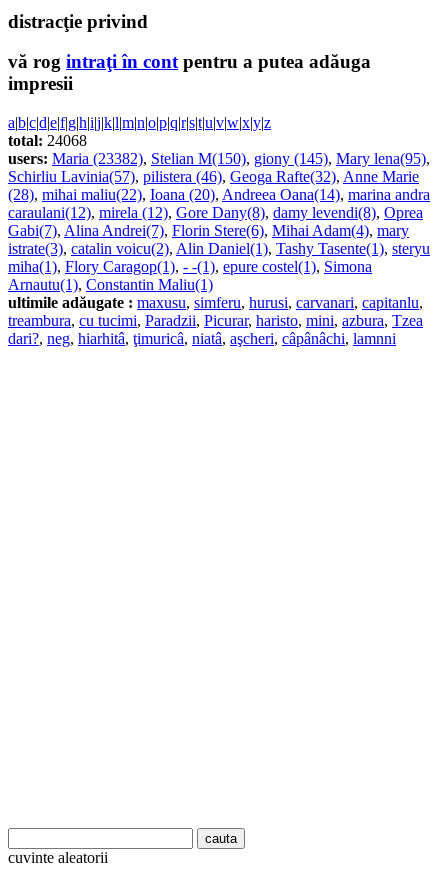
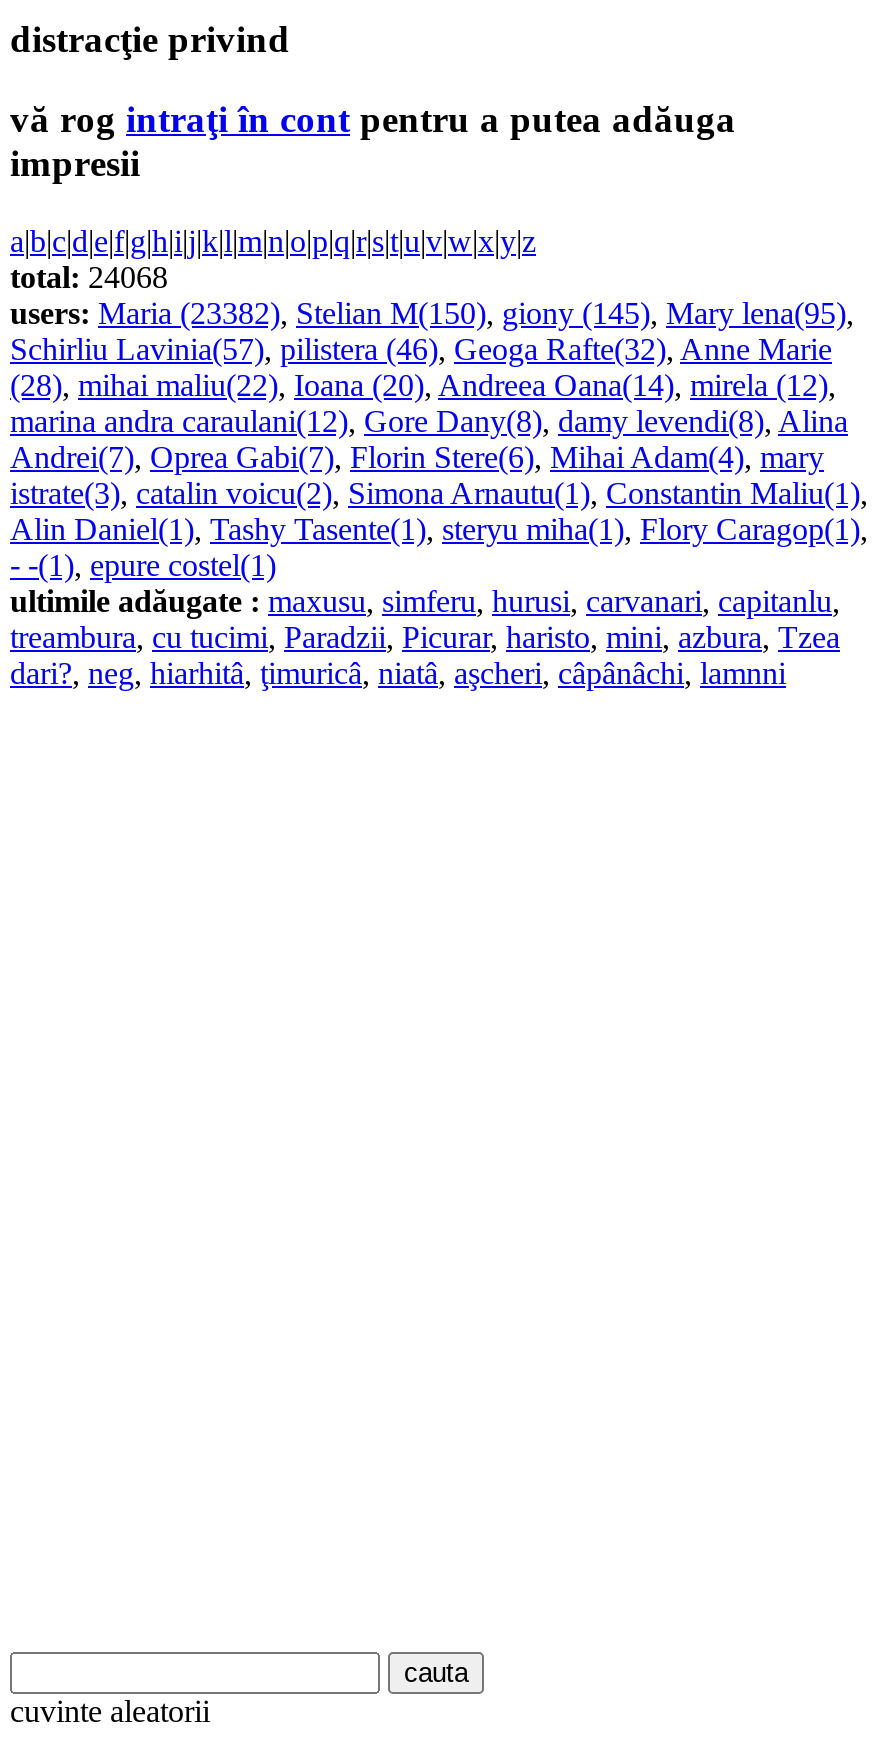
[8,186,430,293] (28), mihai maliu(22), Ioana (20), Andreea Oana(14), marina andra | caraulani(12), mirela (12), Gore Dany(8), damy levendi(8), Oprea | Gabi(7), Alina Andrei(7), Florin Stere(6), Mihai Adam(4), mary | istrate(3), catalin voicu(2), Alin Daniel(1), Tashy Tasente(1), steryu | miha(1), Flory Caragop(1), - -(1), epure costel(1), Simona | Arnautu(1), Constantin Maliu(1) -> [10,368,868,582] (28), mihai maliu(22), Ioana (20), Andreea Oana(14), mirela (12), | marina andra caraulani(12), Gore Dany(8), damy levendi(8), Alina | Andrei(7), Oprea Gabi(7), Florin Stere(6), Mihai Adam(4),mary | istrate(3), catalin voicu(2), Simona Arnautu(1), Constantin Maliu(1), | Alin Daniel(1), Tashy Tasente(1), steryu miha(1), Flory Caragop(1), | - -(1), epure costel(1)

